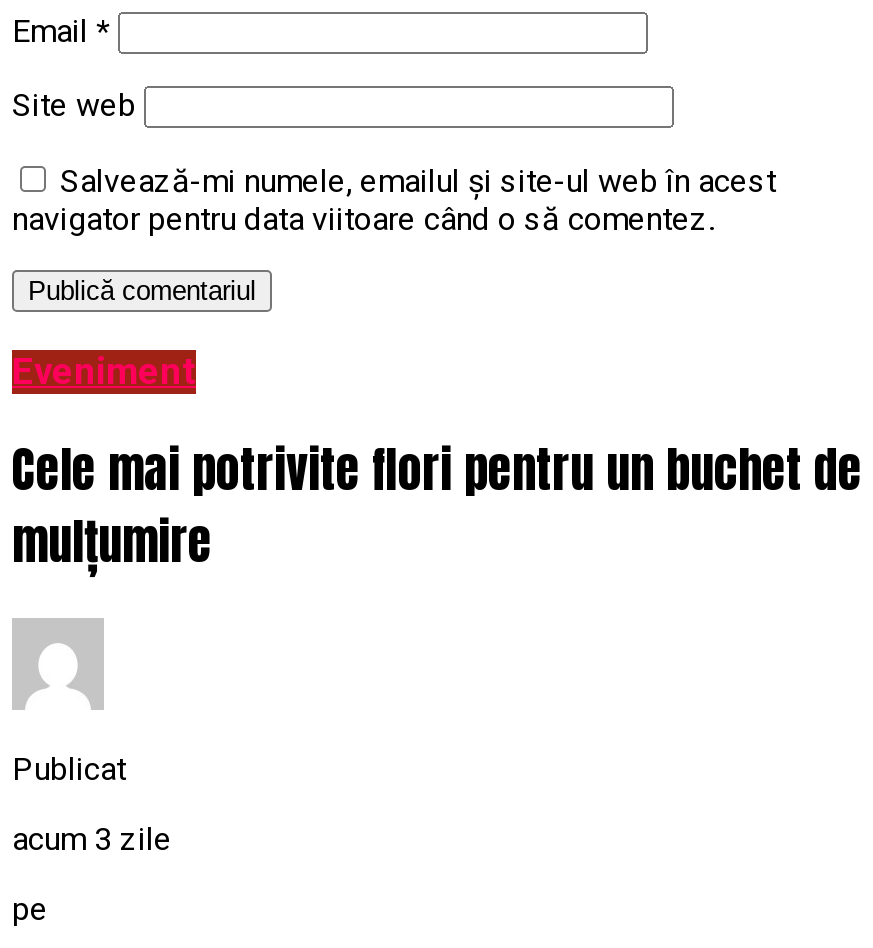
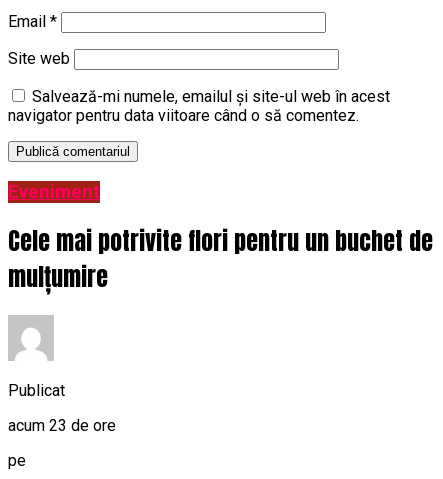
[12,819,172,857] acum 3 zile -> [8,416,116,435] acum 23 de ore

